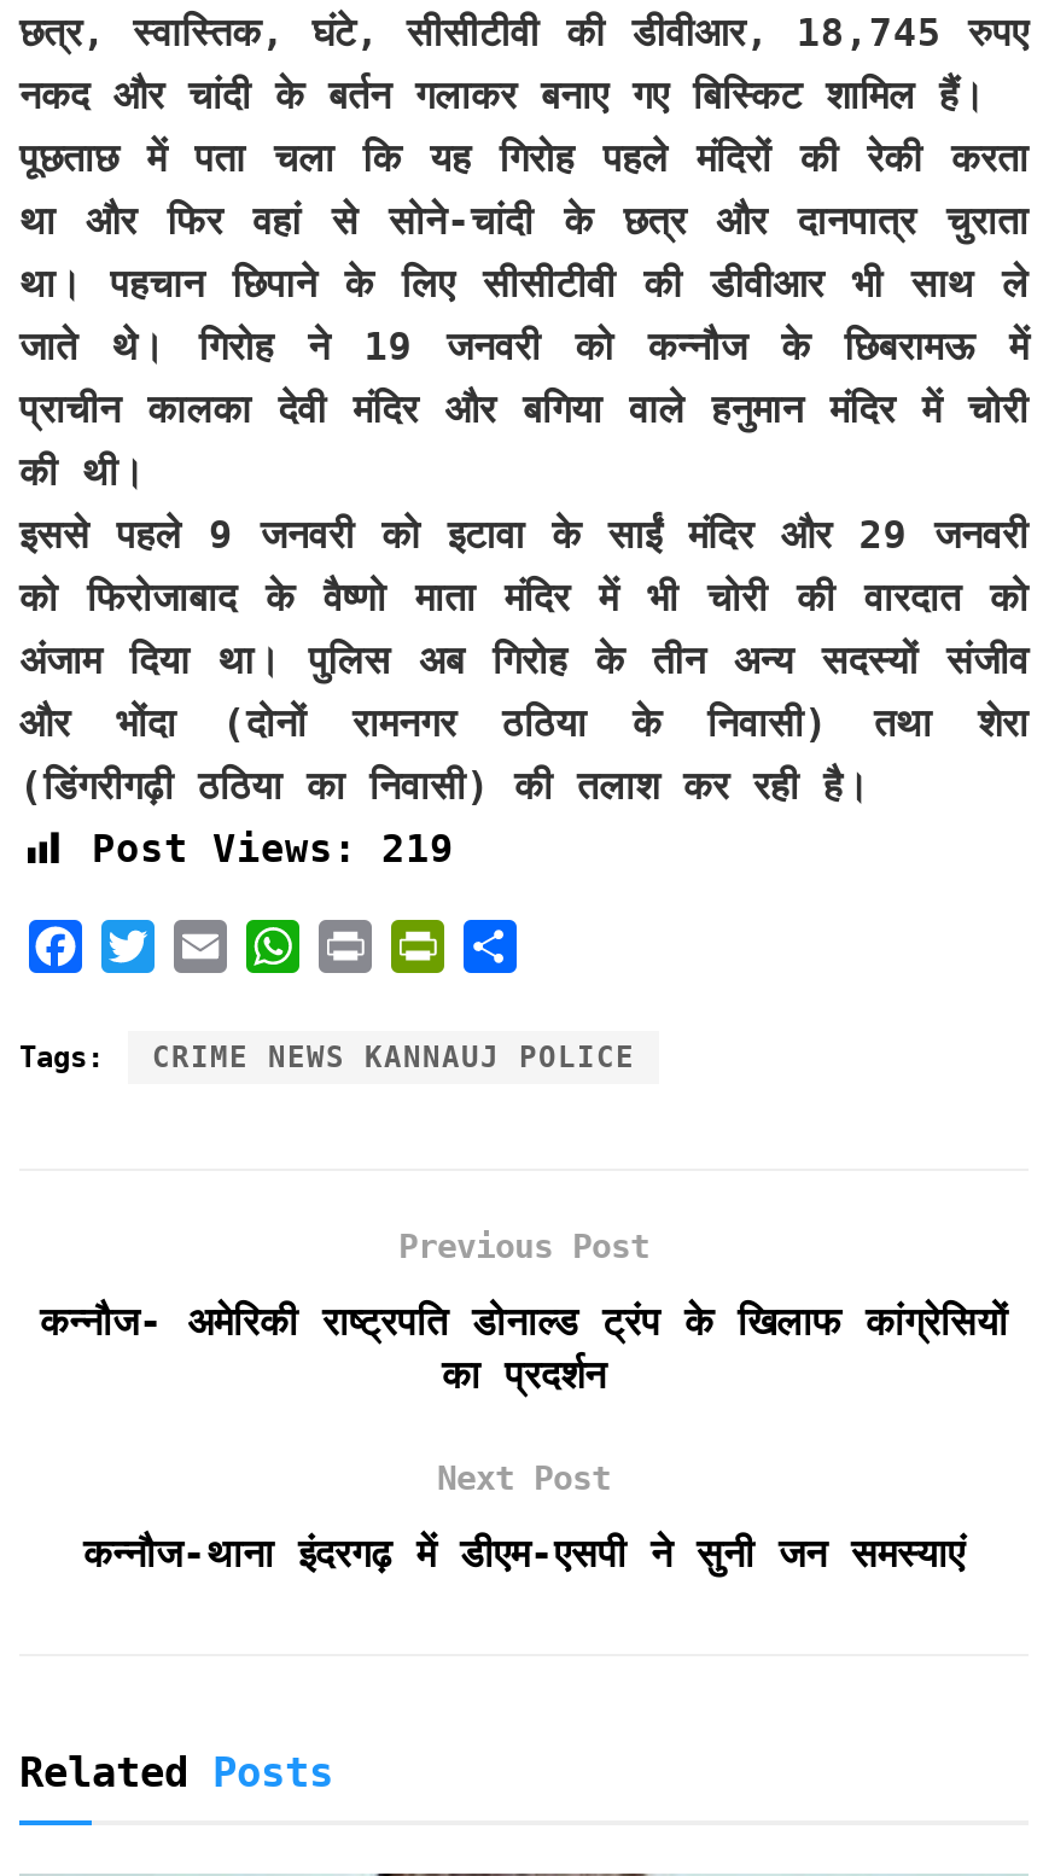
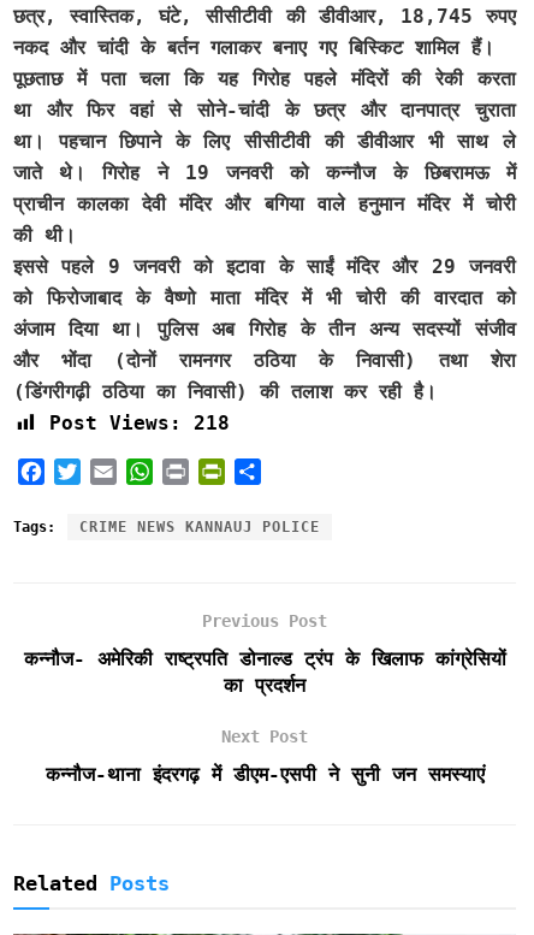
[92,826,454,872] Post Views: 219 -> [49,412,230,435] Post Views: 218

